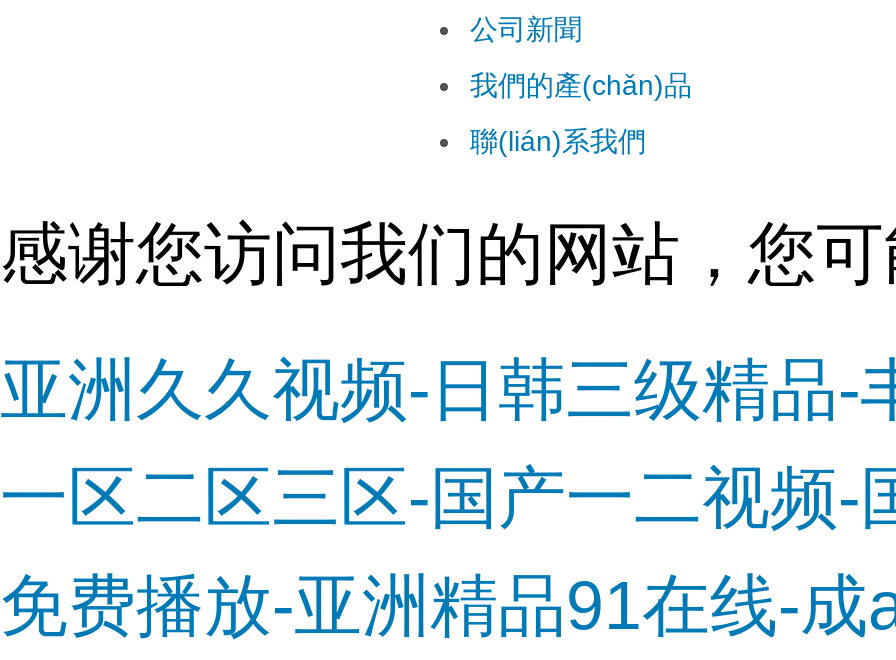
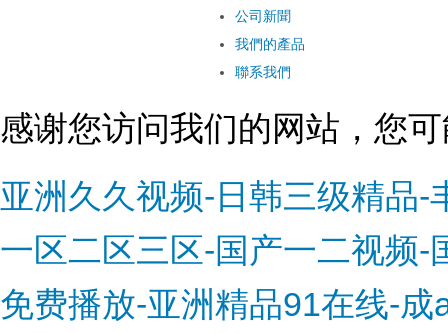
[470,69,692,101] 我們的產(chǎn)品 -> [235,36,305,52] 我們的產品
[470,125,646,157] 聯(lián)系我們 -> [235,64,291,80] 聯系我們

